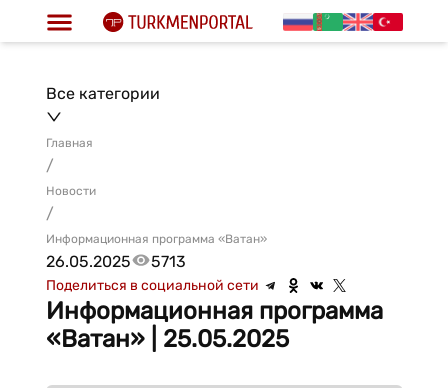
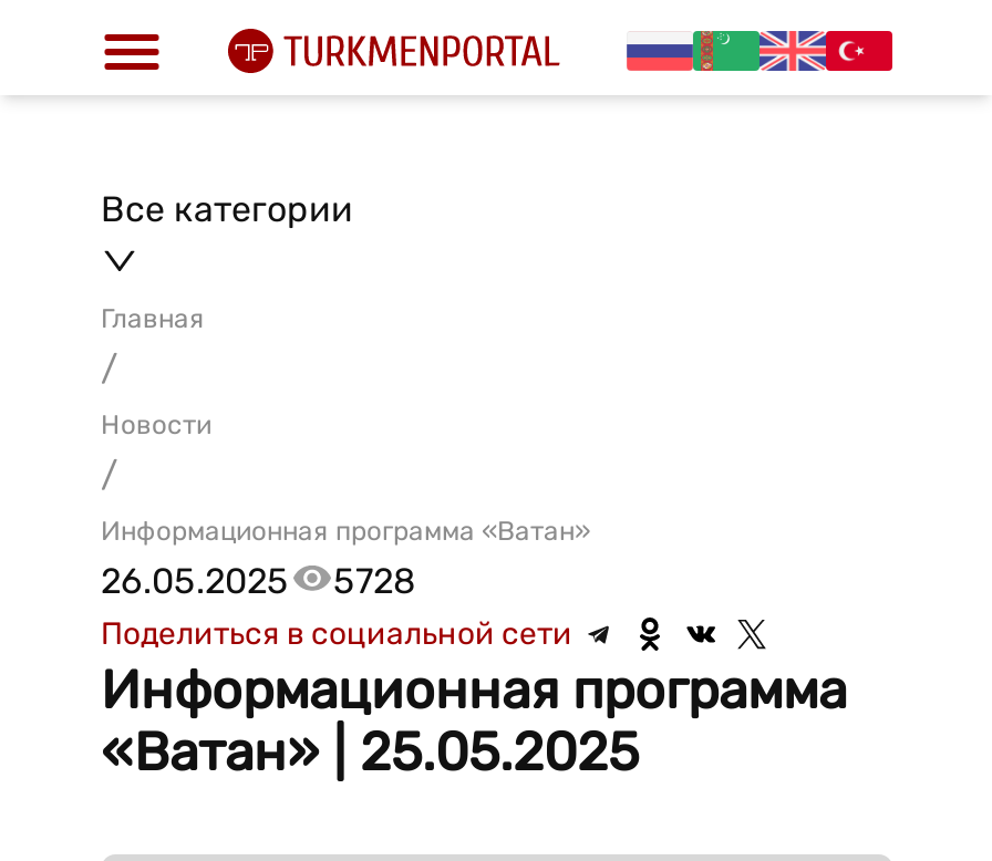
[45,252,185,271] 26.05.2025 5713 -> [101,560,415,602] 26.05.2025 5728

